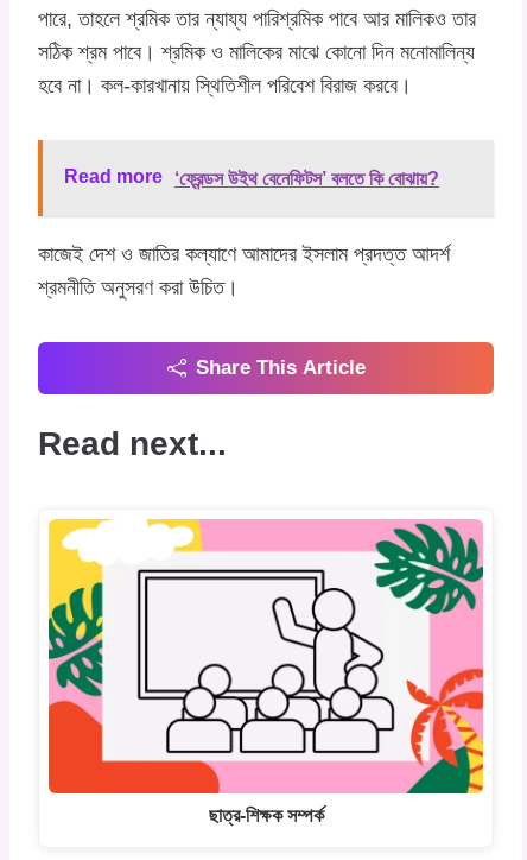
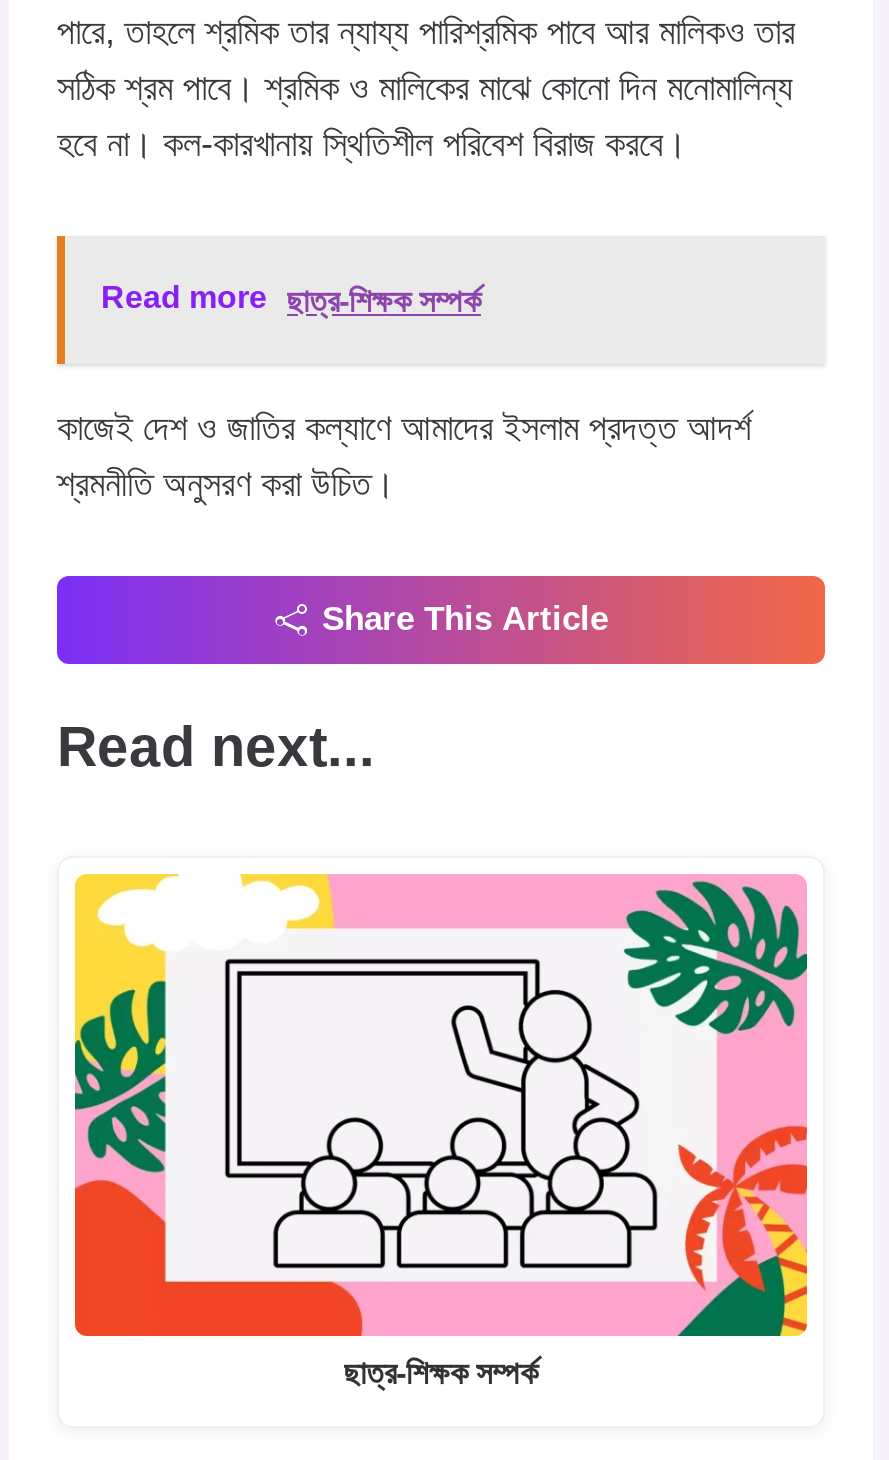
[64,166,439,189] Read more ‘ফ্রেন্ডস উইথ বেনেফিটস’ বলতে কি বোঝায়? -> [101,280,481,318] Read more ছাত্র-শিক্ষক সম্পর্ক

